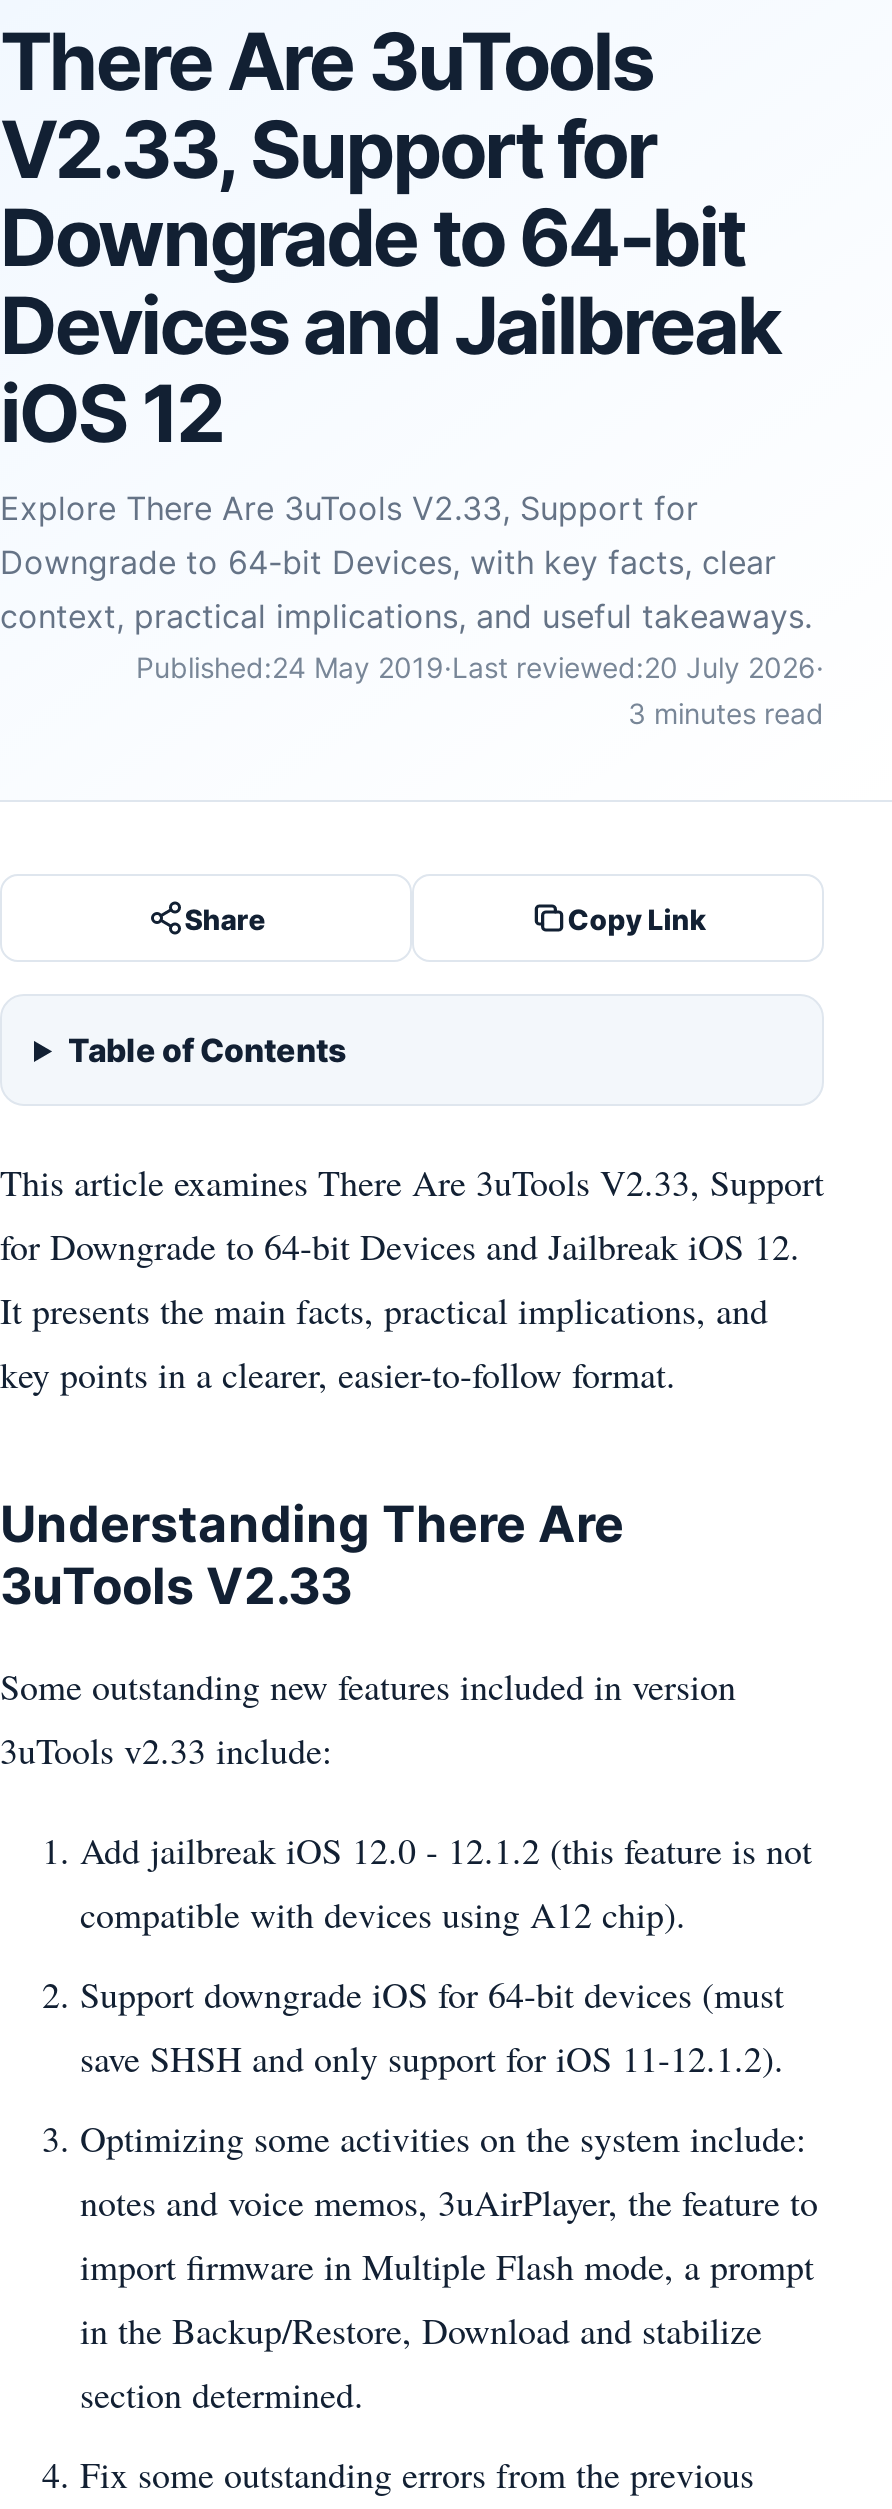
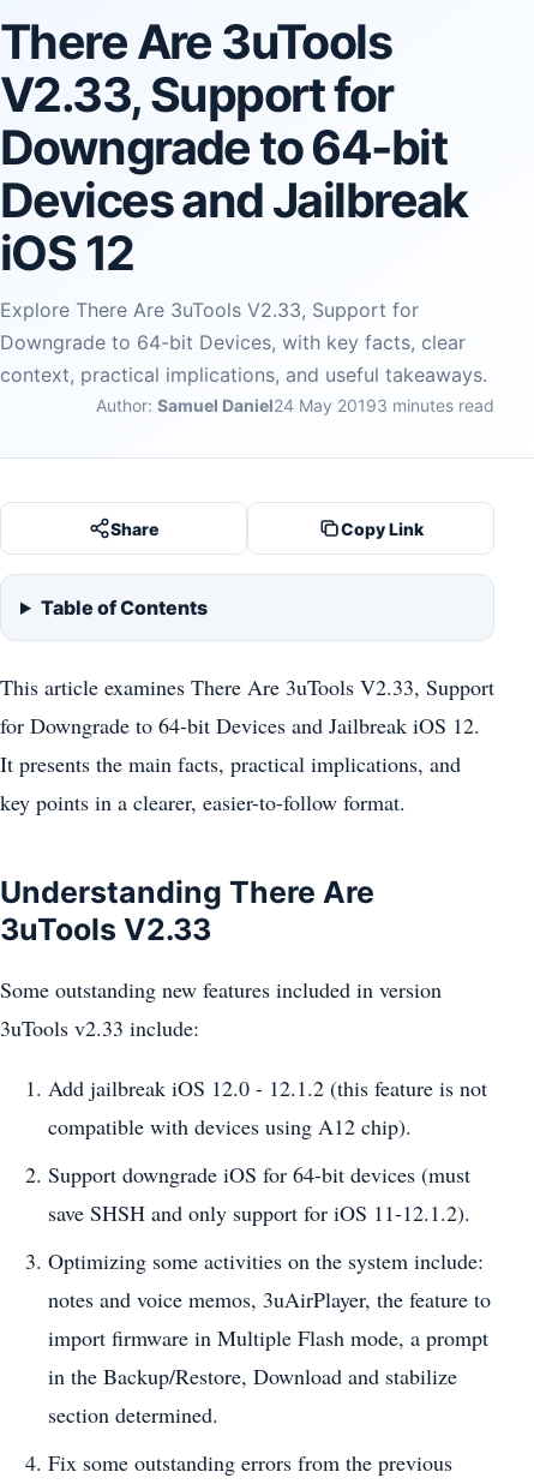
[136,650,824,730] Published:24 May 2019·Last reviewed:20 July 2026· | 3 minutes read -> [96,395,494,415] Author: Samuel Daniel24 May 20193 minutes read

